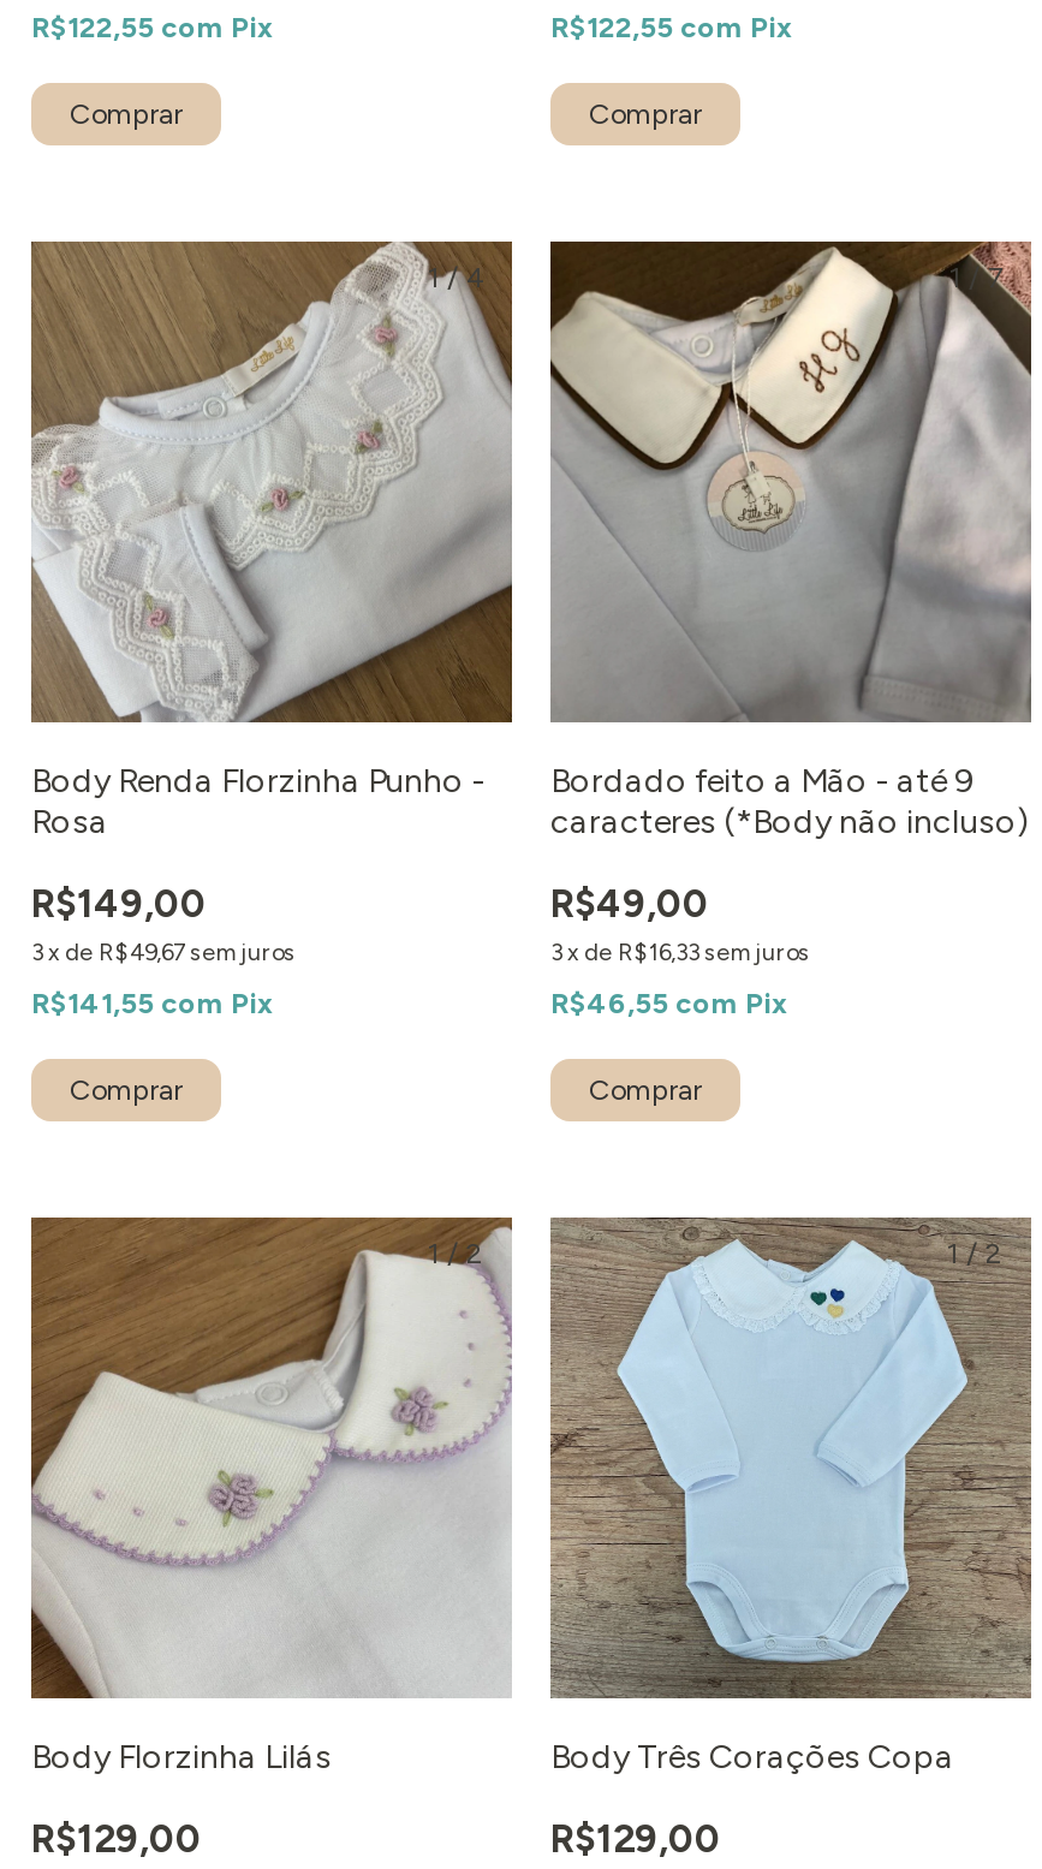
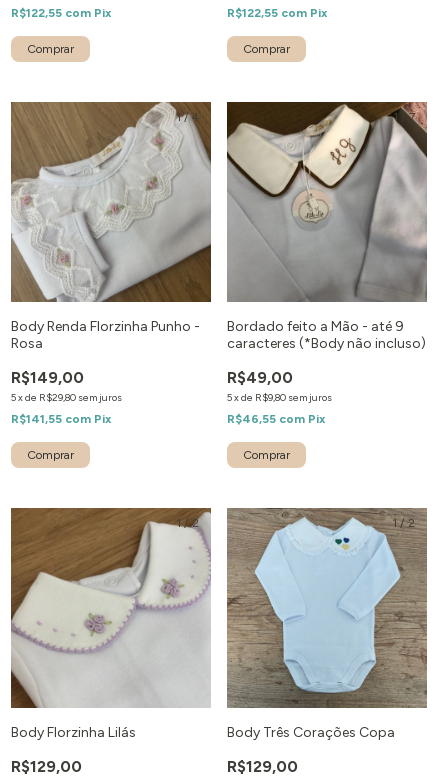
[31,936,296,968] 3 x de R$49,67 sem juros -> [11,391,122,404] 5 x de R$29,80 sem juros
[550,936,810,968] 3 x de R$16,33 sem juros -> [227,391,332,404] 5 x de R$9,80 sem juros

